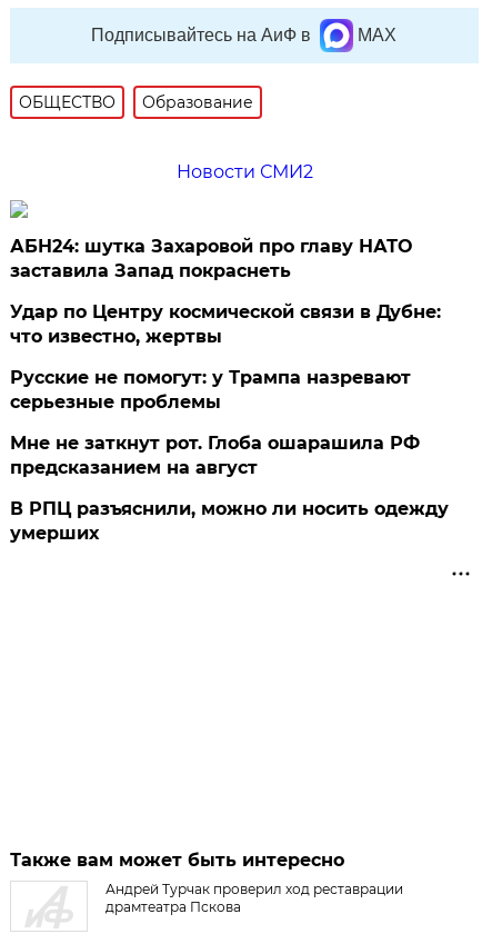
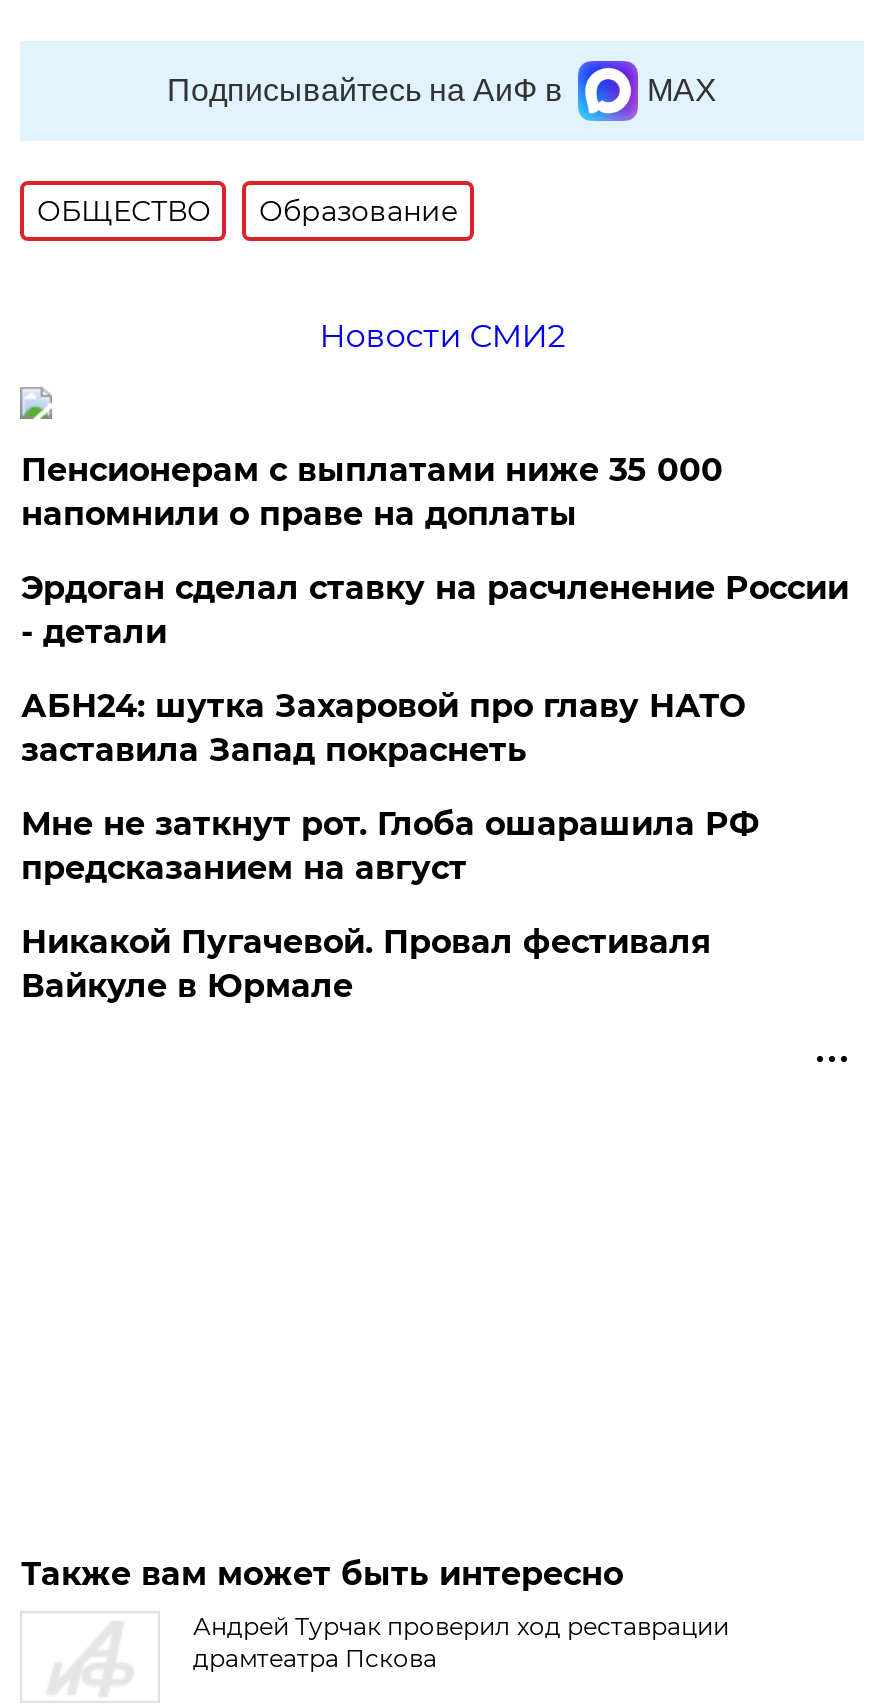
none -> [21,451,849,651] Пенсионерам с выплатами ниже 35 000 | напомнили о праве на доплаты | Эрдоган сделал ставку на расчленение России | - детали
moved [10,236,412,281] -> [21,687,745,769]: АБН24: шутка Захаровой про главу НАТО | заставила Запад покраснеть
[10,301,441,412] Удар по Центру космической связи в Дубне: | что известно, жертвы | Русские не помогут: у Трампа назревают | серьезные проблемы -> none
[10,498,449,543] В РПЦ разъяснили, можно ли носить одежду | умерших -> [21,923,711,1005] Никакой Пугачевой. Провал фестиваля | Вайкуле в Юрмале

